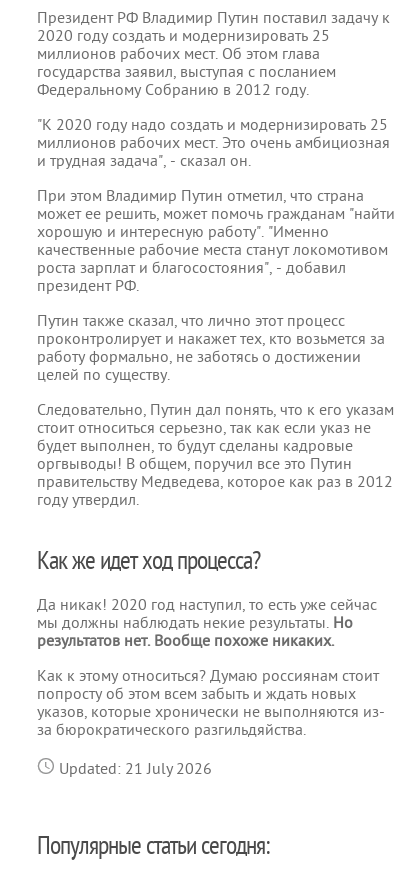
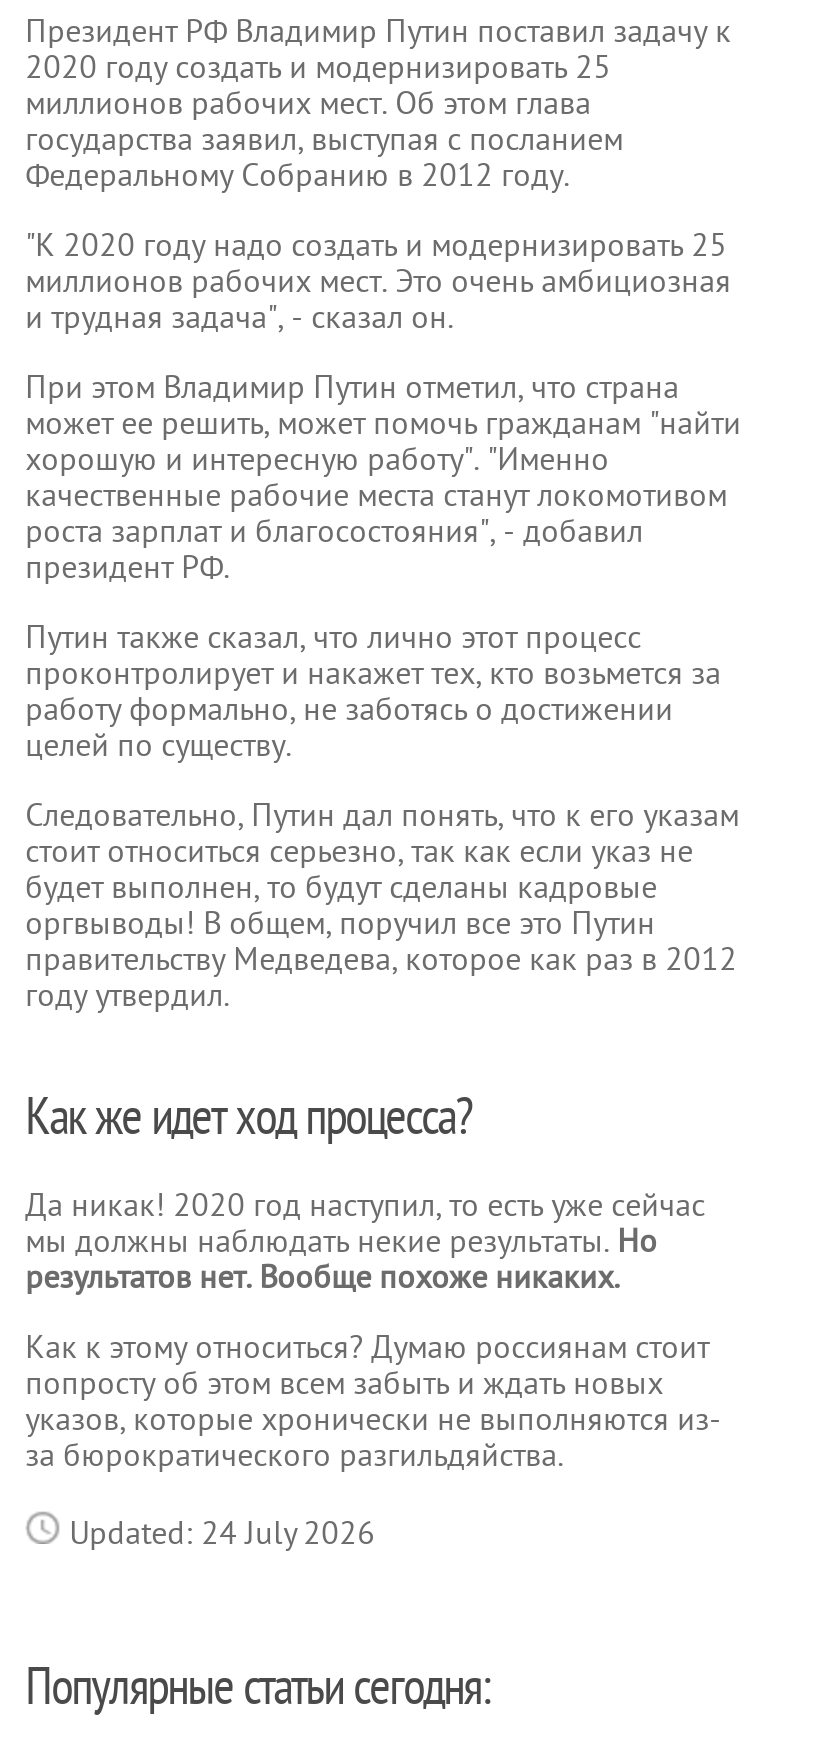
[55,760,212,778] Updated: 21 July 2026 -> [61,1515,375,1551] Updated: 24 July 2026

